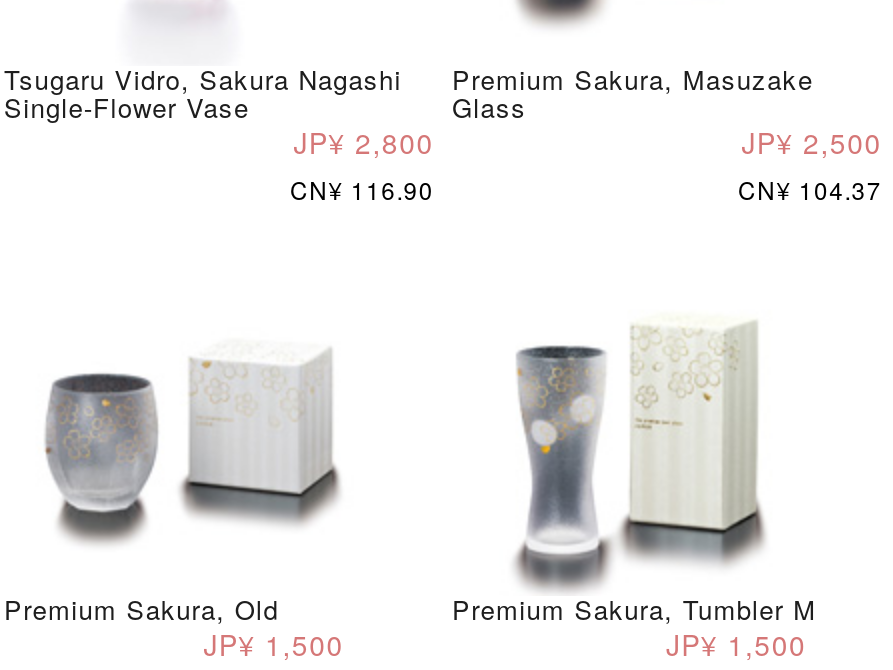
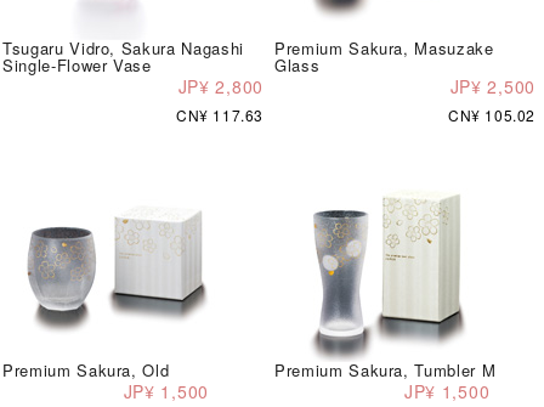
[290,171,434,205] CN¥ 116.90 -> [176,104,263,125] CN¥ 117.63
[738,171,882,205] CN¥ 104.37 -> [448,104,535,125] CN¥ 105.02

